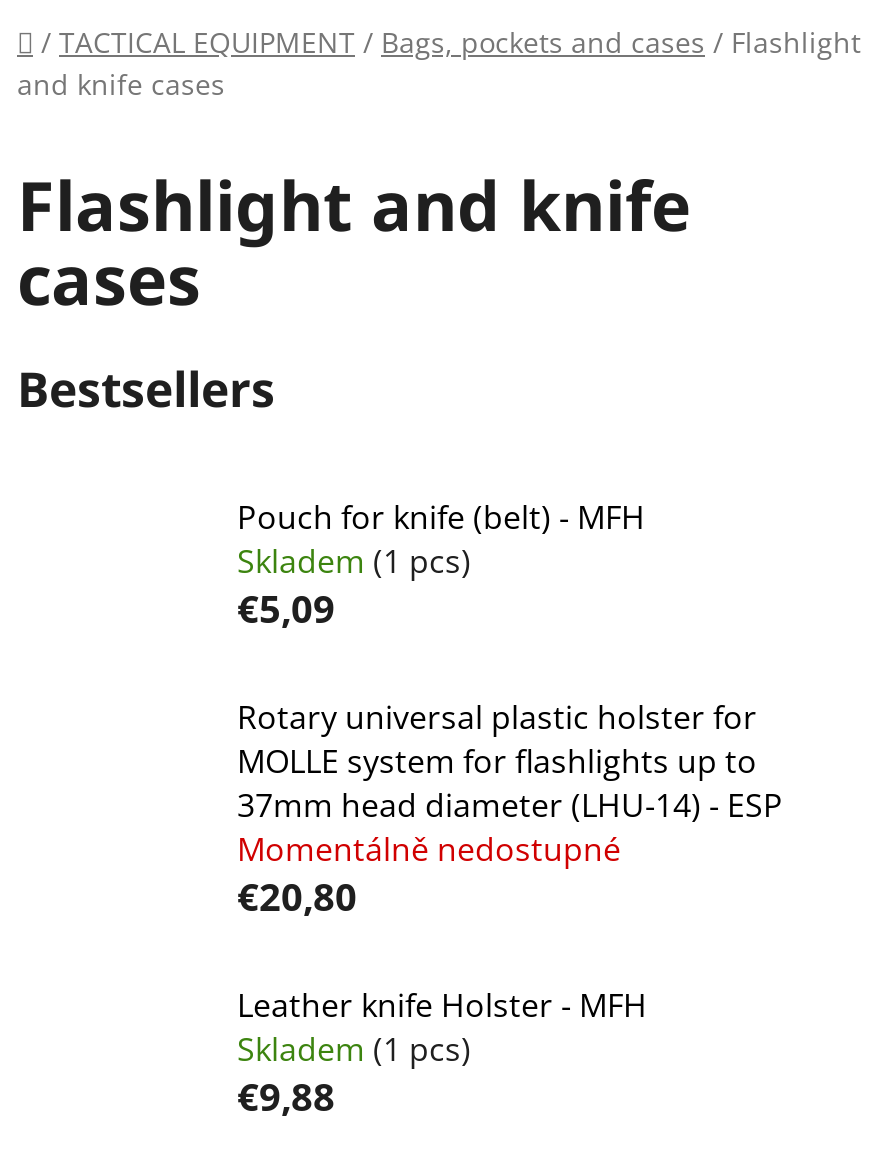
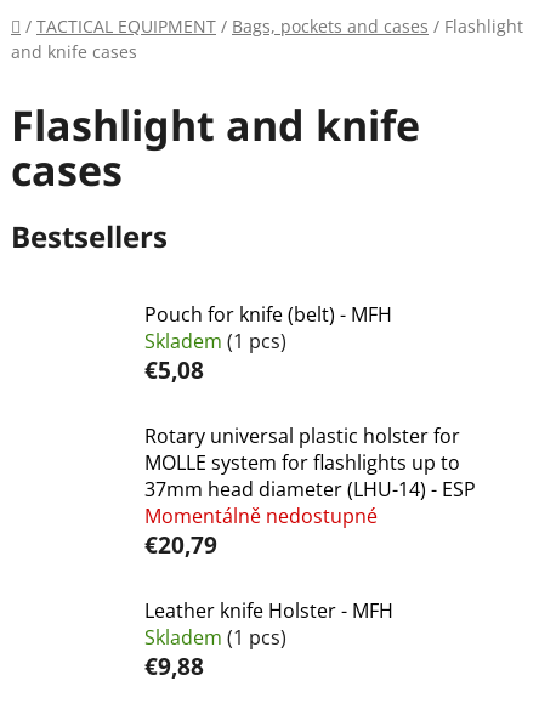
[237,583,335,635] €5,09 -> [144,354,204,386] €5,08
[237,871,357,923] €20,80 -> [144,529,217,561] €20,79

